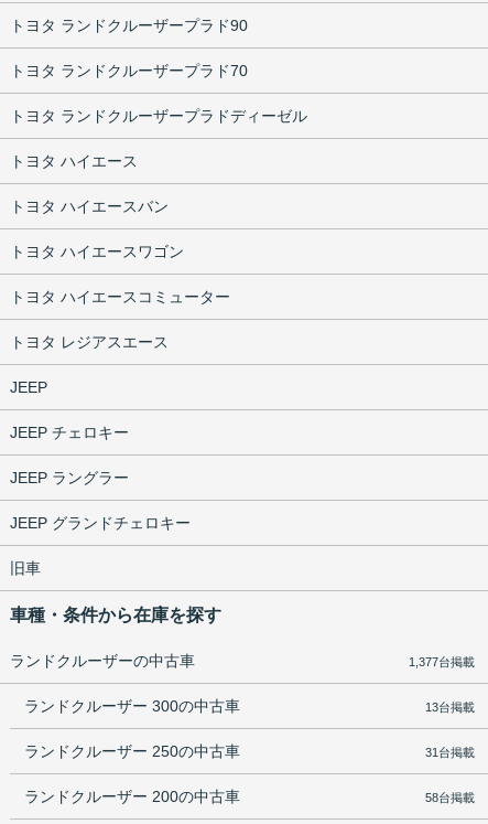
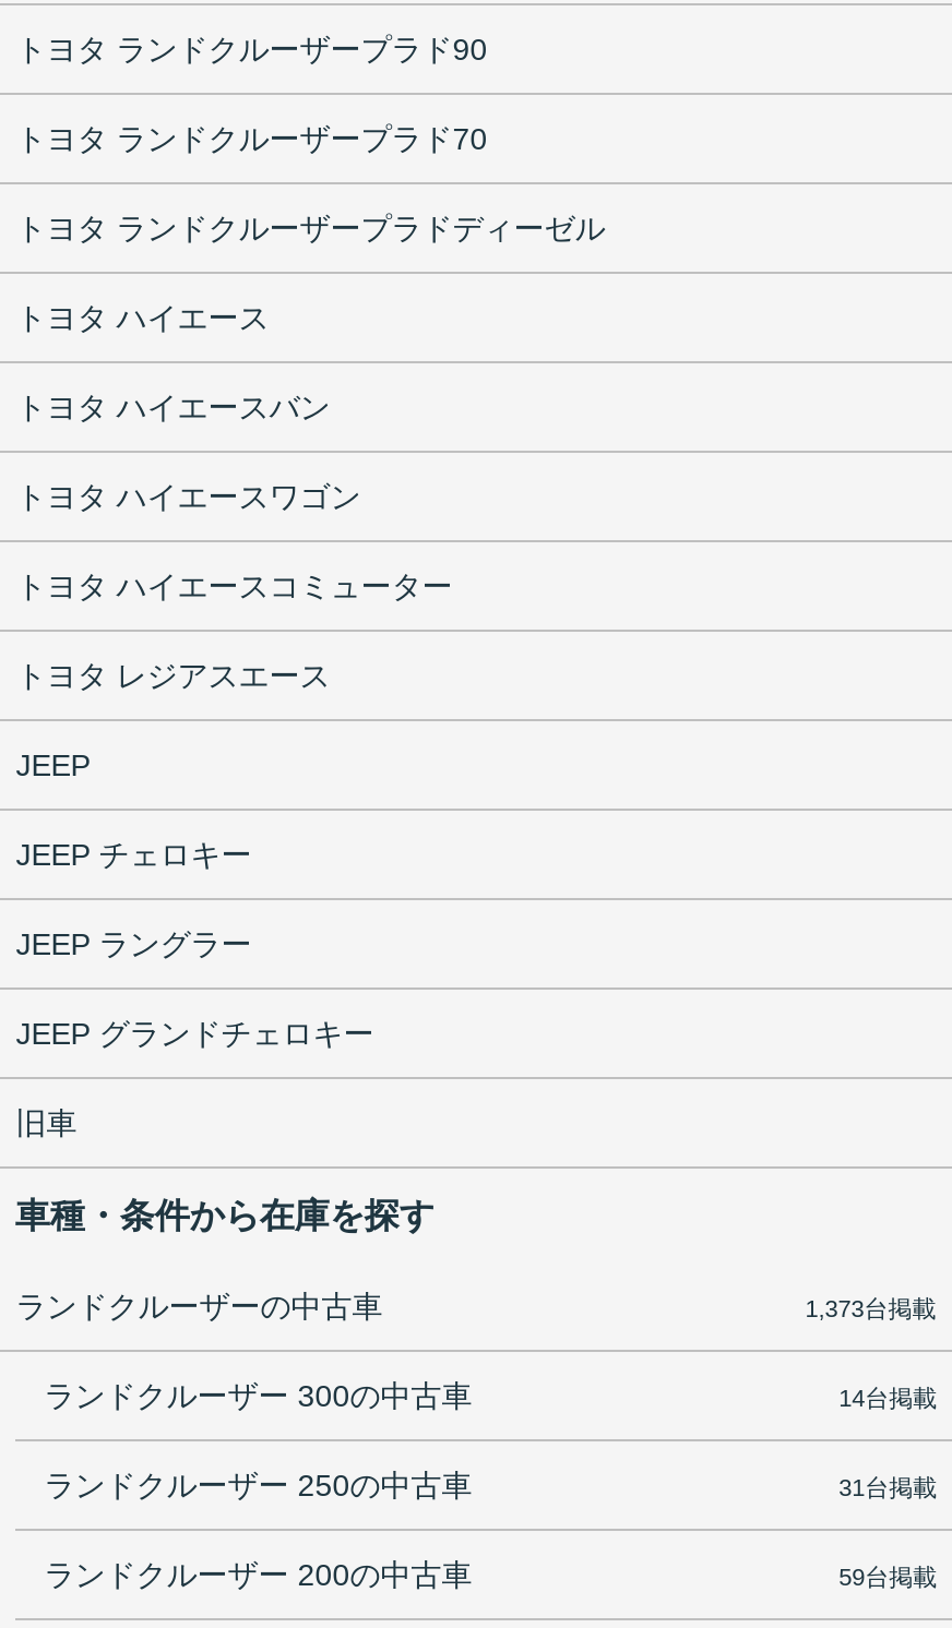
[408,655,475,668] 1,377台掲載 -> [805,1295,936,1321] 1,373台掲載
[425,700,475,714] 13台掲載 -> [839,1385,937,1411] 14台掲載
[425,791,475,804] 58台掲載 -> [839,1564,937,1590] 59台掲載

